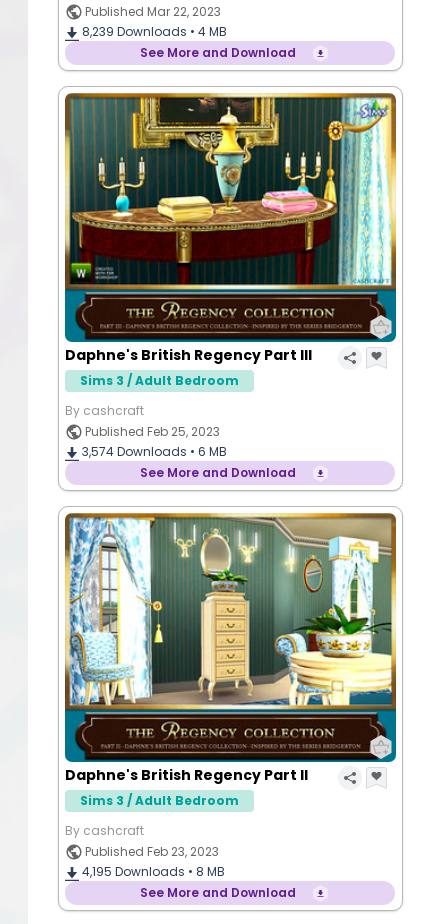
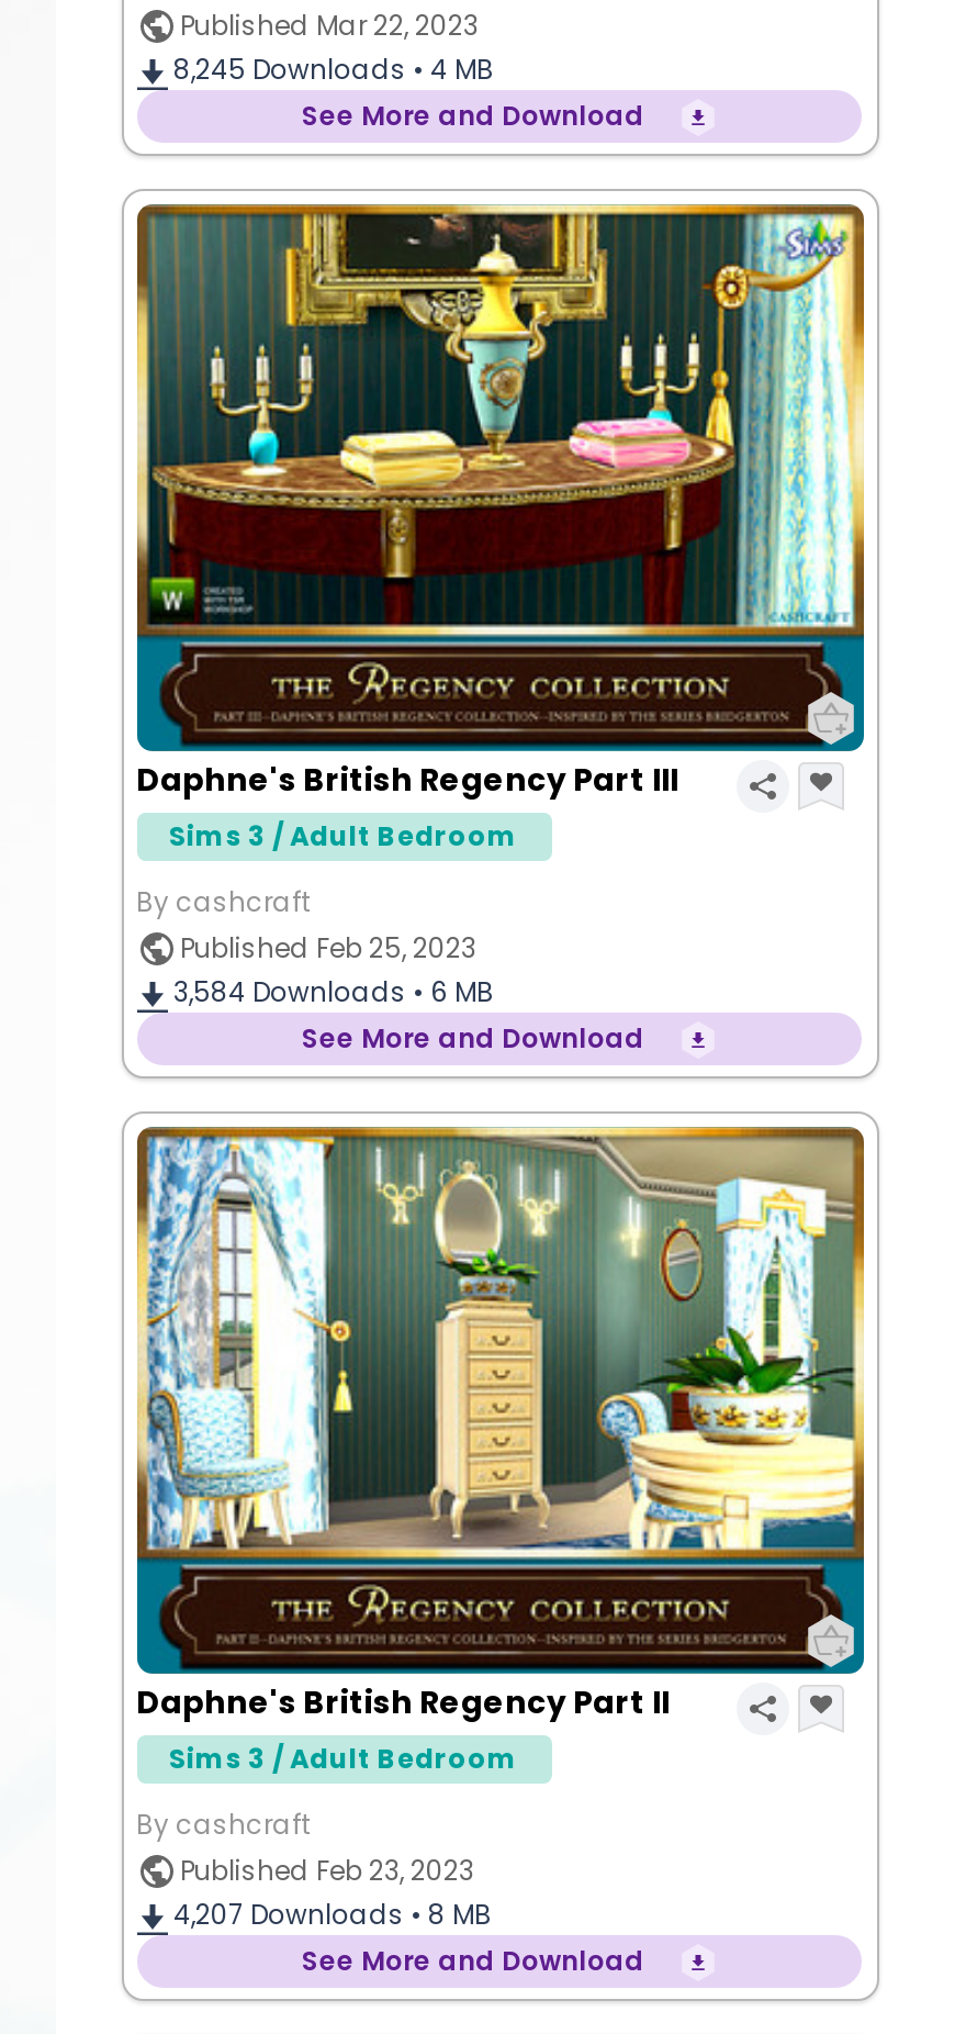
[81,23,226,40] 8,239 Downloads • 4 MB -> [173,50,494,88] 8,245 Downloads • 4 MB
[81,443,226,460] 3,574 Downloads • 6 MB -> [173,973,494,1010] 3,584 Downloads • 6 MB
[81,863,224,880] 4,195 Downloads • 8 MB -> [173,1895,492,1933] 4,207 Downloads • 8 MB

